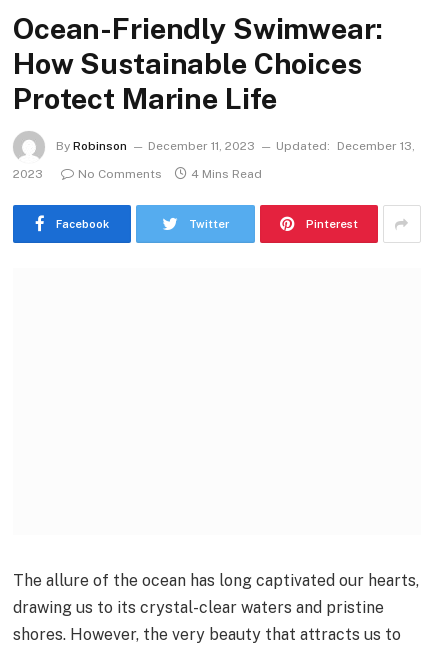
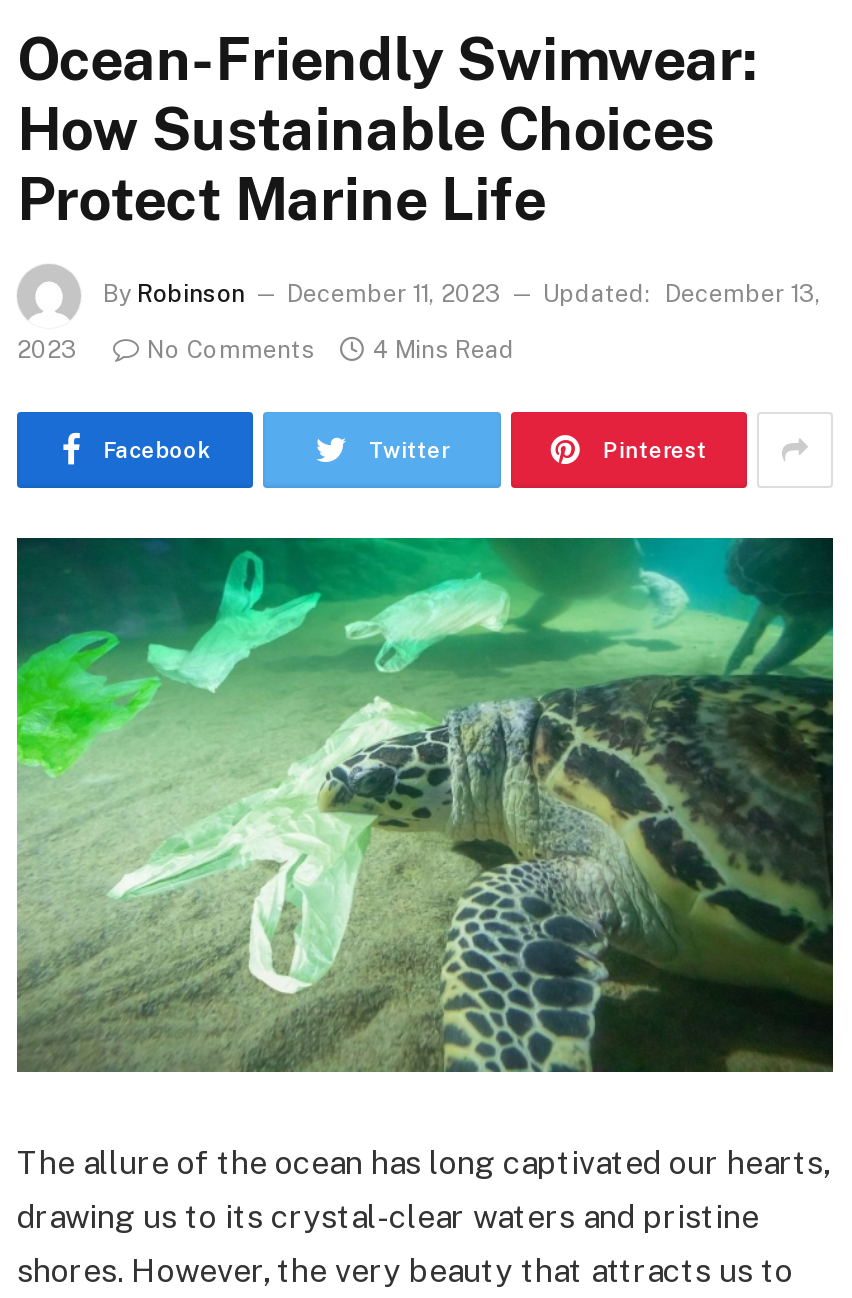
none -> [15,536,835,1074] [image]

